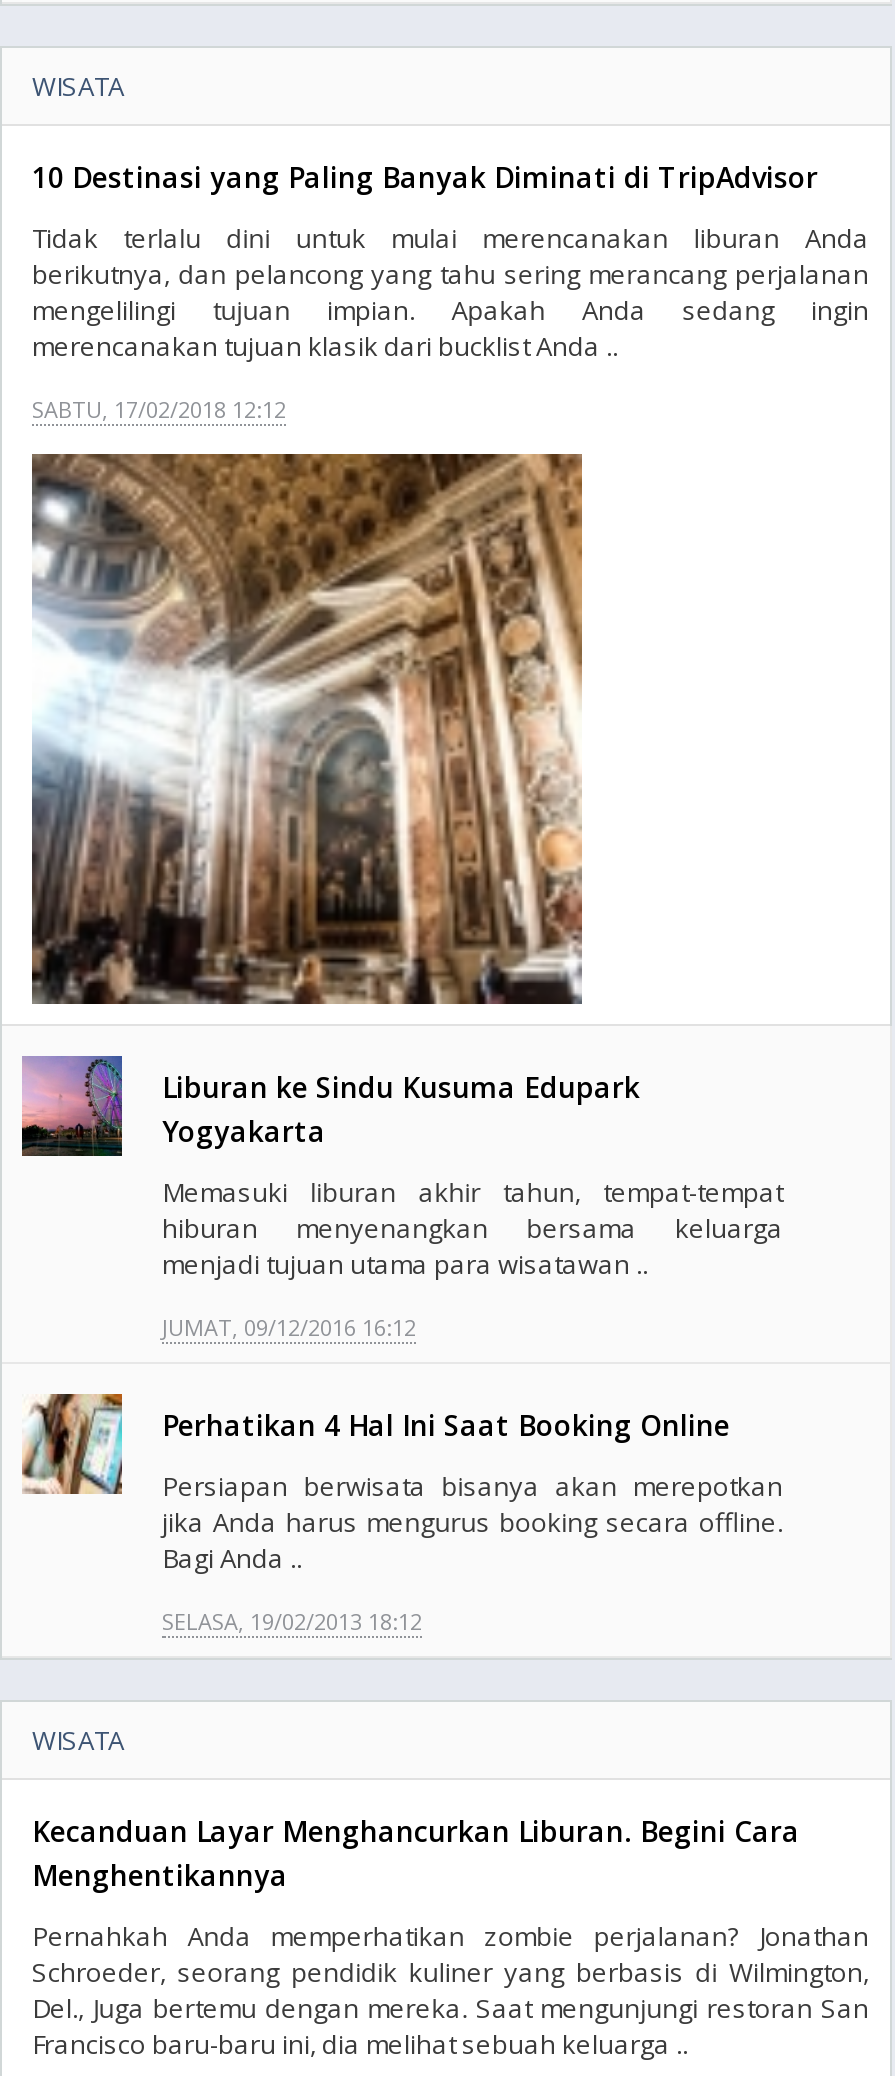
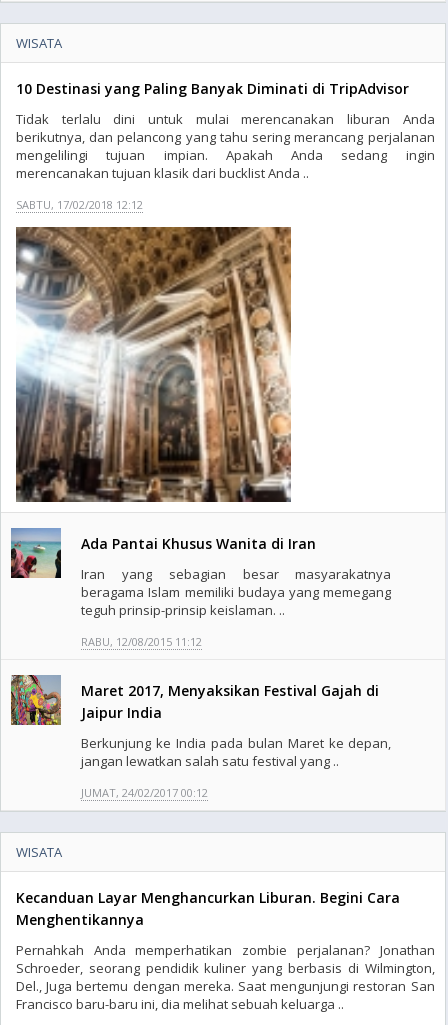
[22,1056,640,1158] [image] | Liburan ke Sindu Kusuma Edupark | Yogyakarta -> [11,528,316,579] [image] | Ada Pantai Khusus Wanita di Iran
[162,1174,783,1282] Memasuki liburan akhir tahun, tempat-tempat | hiburan menyenangkan bersama keluarga | menjadi tujuan utama para wisatawan .. -> [81,565,391,619] Iran yang sebagian besar masyarakatnya | beragama Islam memiliki budaya yang memegang | teguh prinsip-prinsip keislaman. ..
[162,1312,416,1342] JUMAT, 09/12/2016 16:12 -> [81,634,202,649] RABU, 12/08/2015 11:12
[22,1386,730,1496] [image] | Perhatikan 4 Hal Ini Saat Booking Online -> [10,674,379,729] [image] | Maret 2017, Menyaksikan Festival Gajah di | Jaipur India
[162,1468,783,1576] Persiapan berwisata bisanya akan merepotkan | jika Anda harus mengurus booking secara offline. | Bagi Anda .. -> [81,734,391,770] Berkunjung ke India pada bulan Maret ke depan, | jangan lewatkan salah satu festival yang ..
[162,1606,422,1636] SELASA, 19/02/2013 18:12 -> [81,785,208,800] JUMAT, 24/02/2017 00:12

